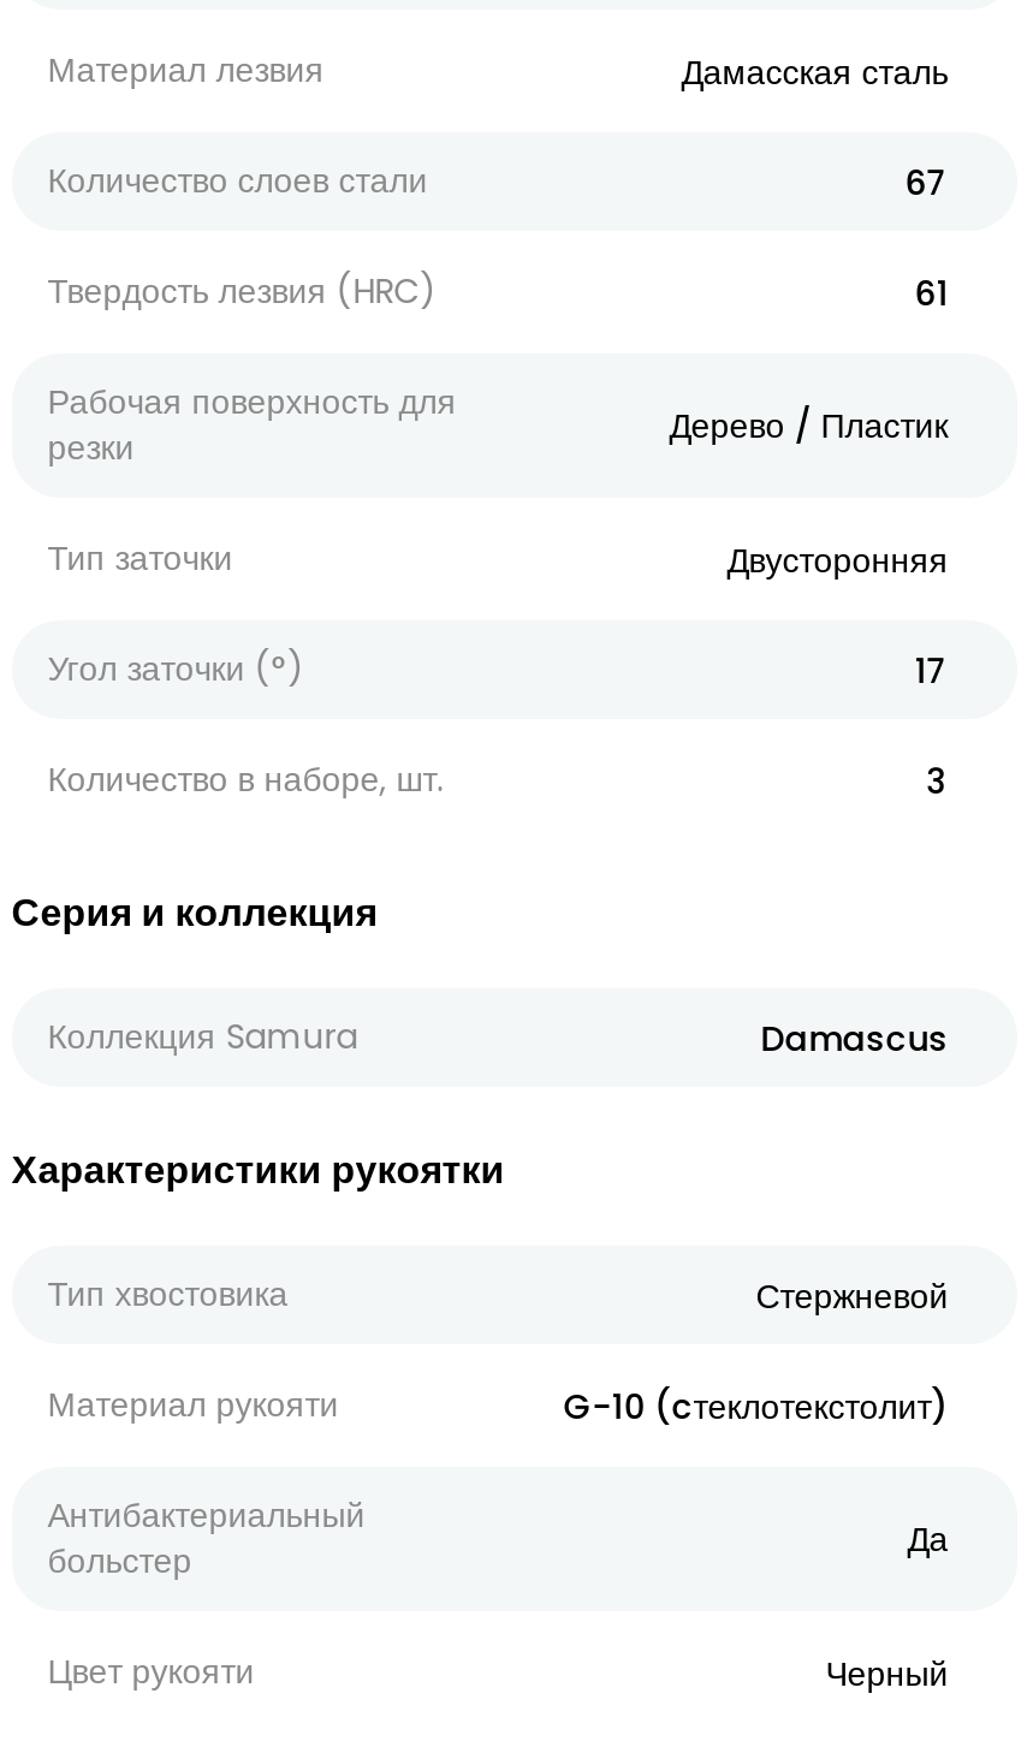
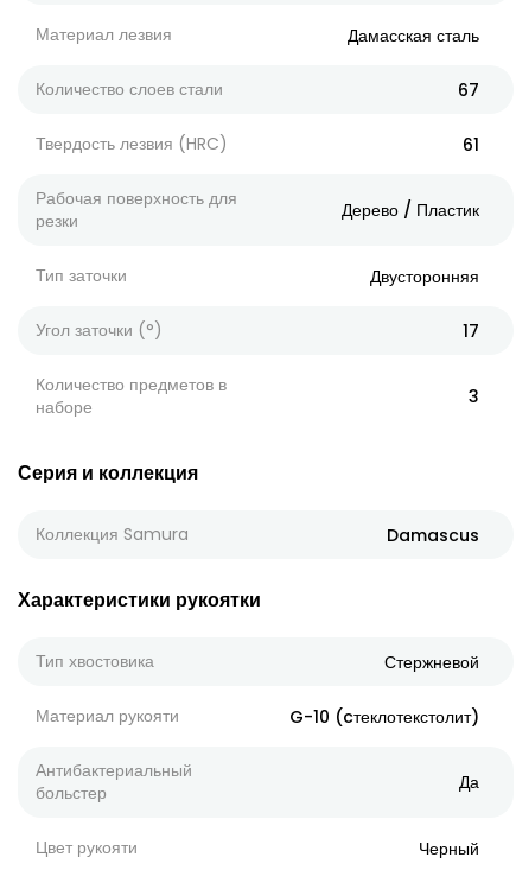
[47,755,444,803] Количество в наборе, шт. -> [35,373,226,419] Количество предметов в | наборе

